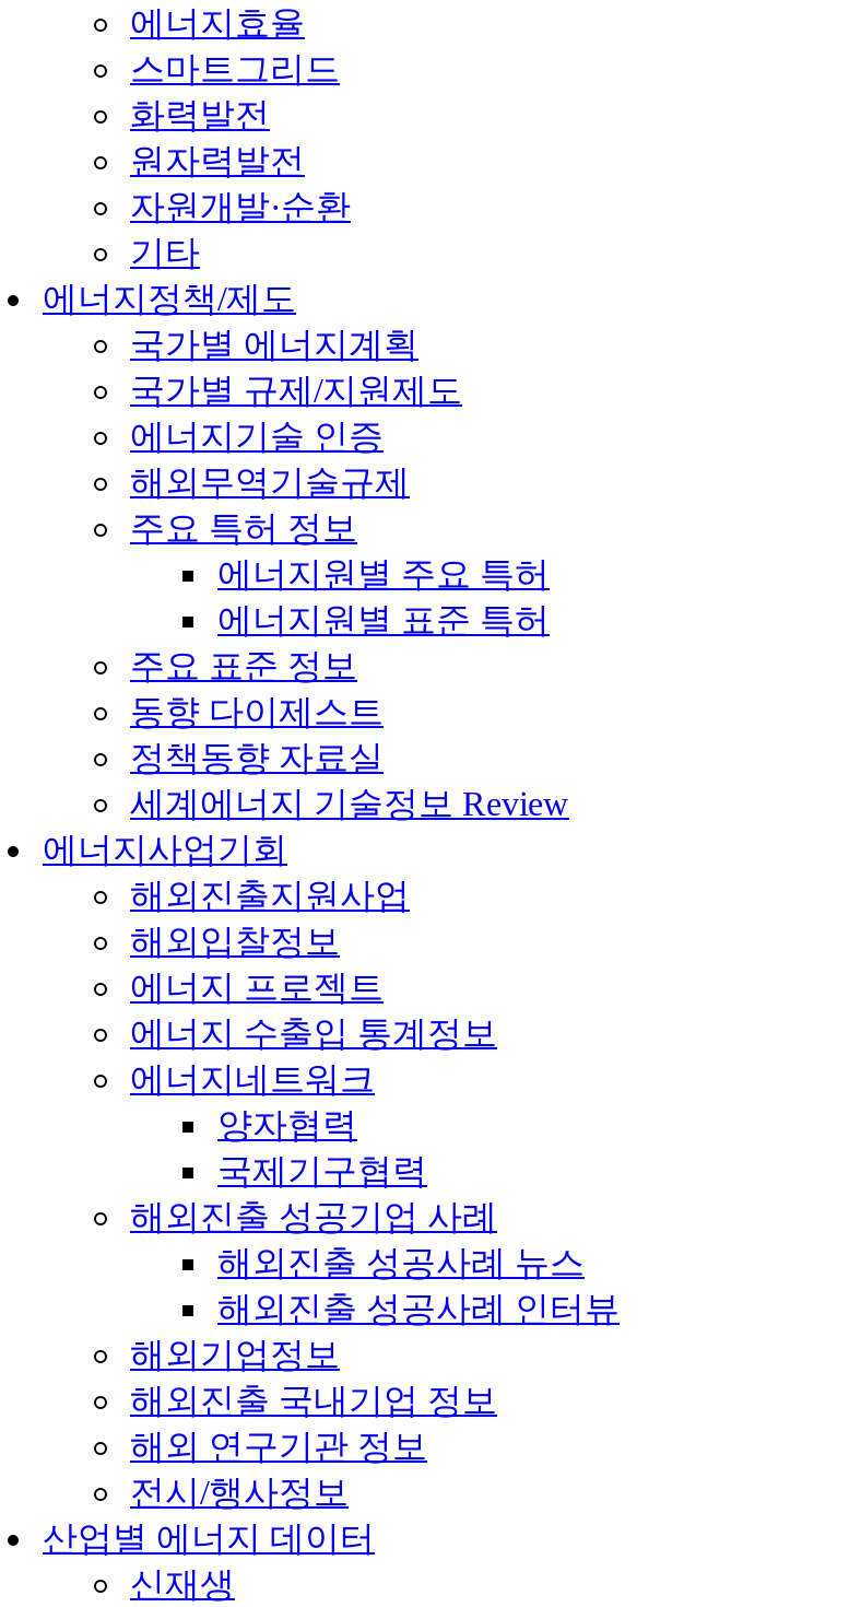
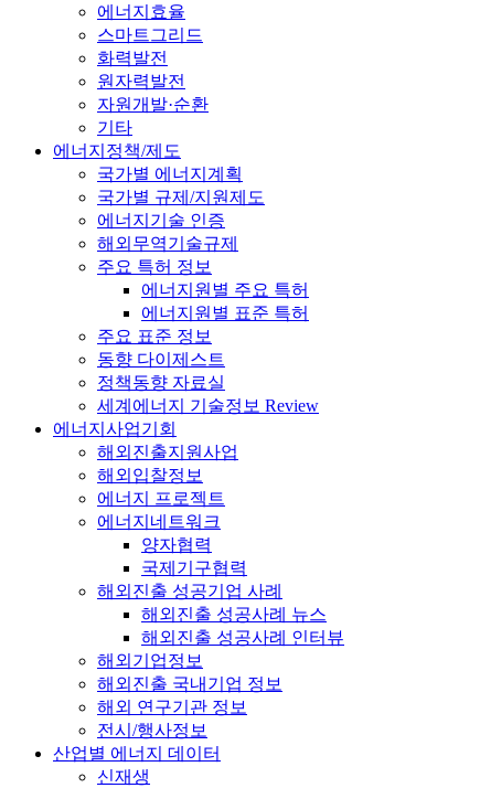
[130,1014,497,1051] 에너지 수출입 통계정보 -> none

